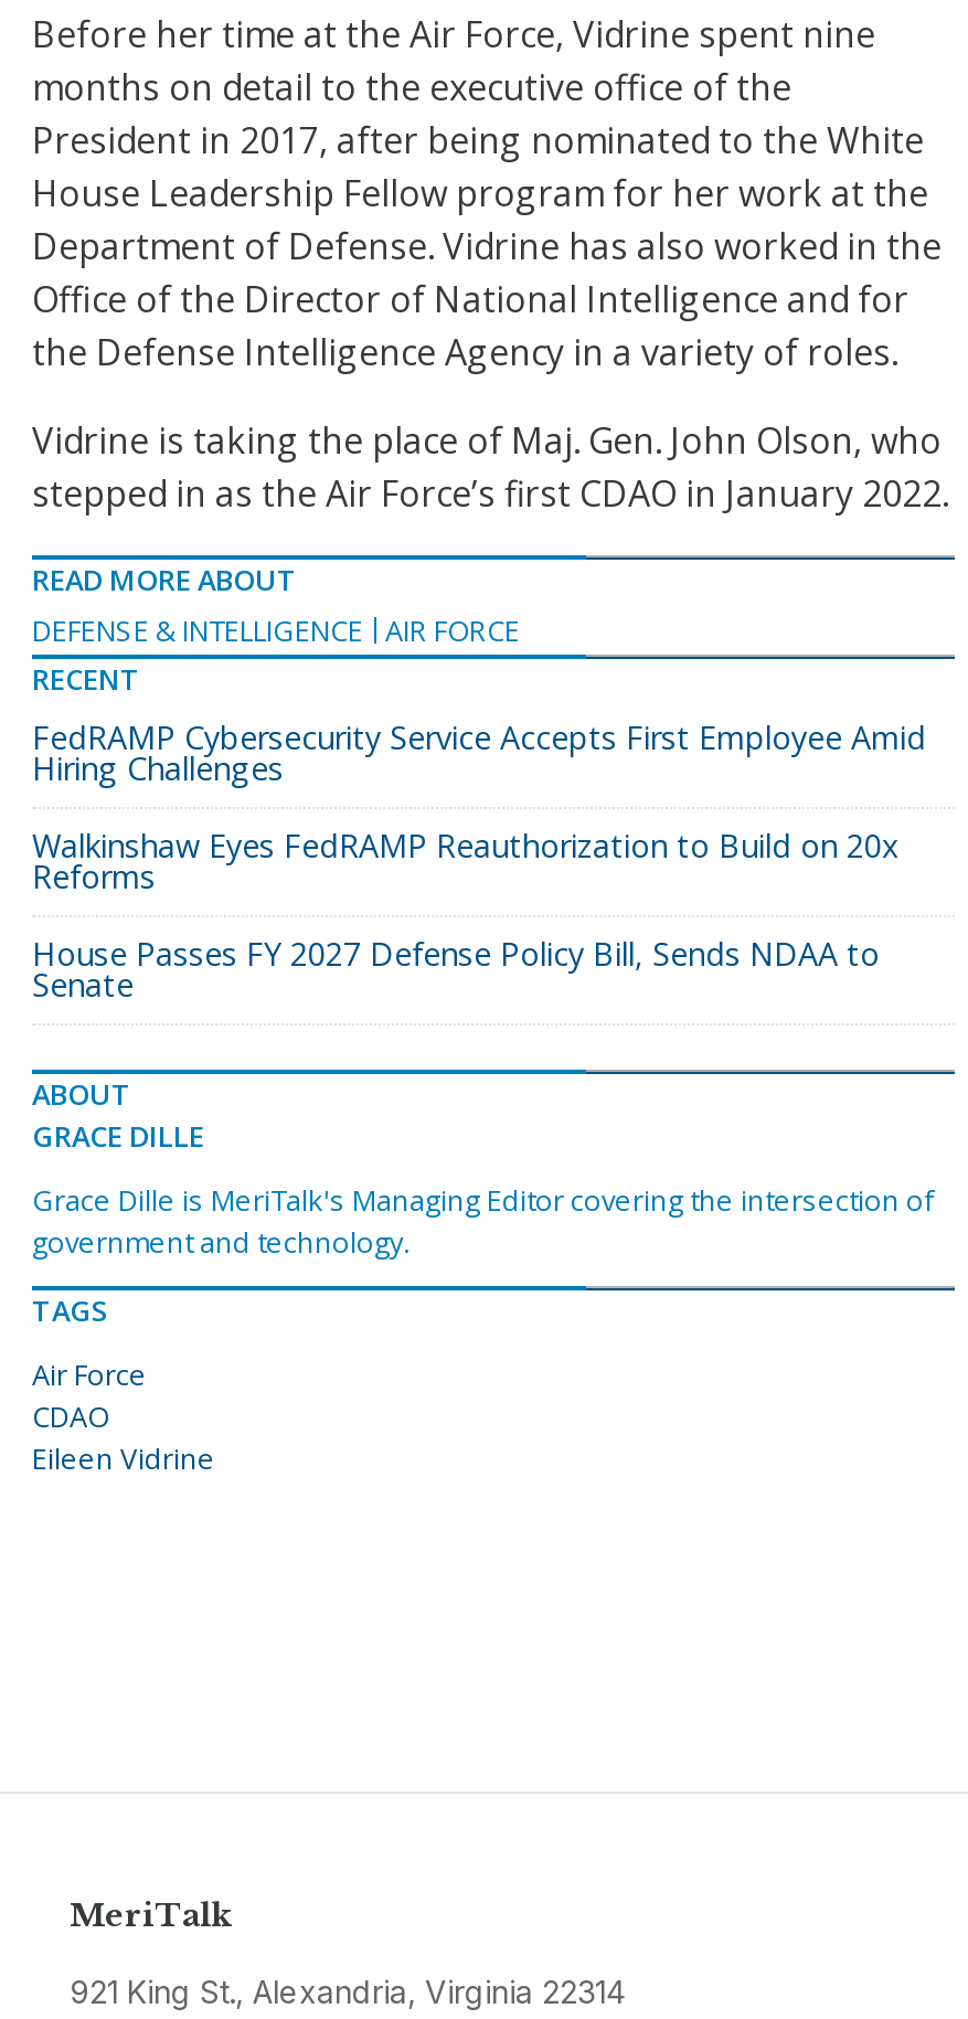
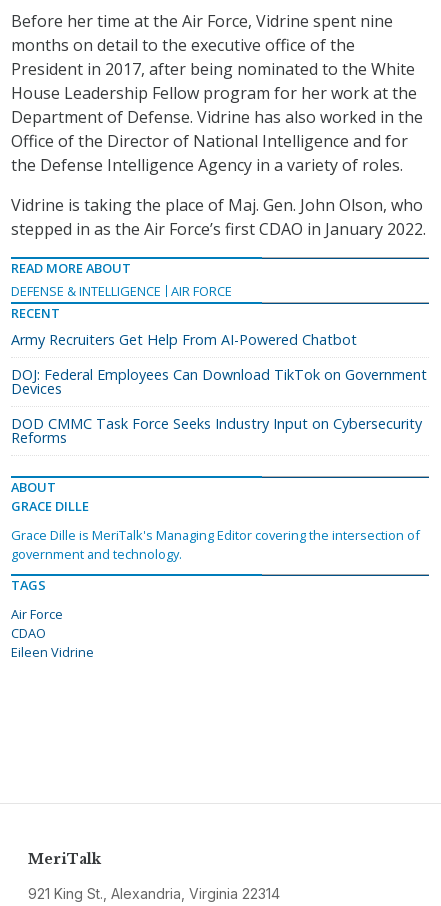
[32,717,926,867] FedRAMP Cybersecurity Service Accepts First Employee Amid | Hiring Challenges | Walkinshaw Eyes FedRAMP Reauthorization to Build on 20x -> [11,330,427,433] Army Recruiters Get Help From AI-Powered Chatbot | DOJ: Federal Employees Can Download TikTok on Government | Devices | DOD CMMC Task Force Seeks Industry Input on Cybersecurity
moved [32,856,156,898] -> [11,428,67,447]: Reforms
[32,933,880,1006] House Passes FY 2027 Defense Policy Bill, Sends NDAA to | Senate -> none

